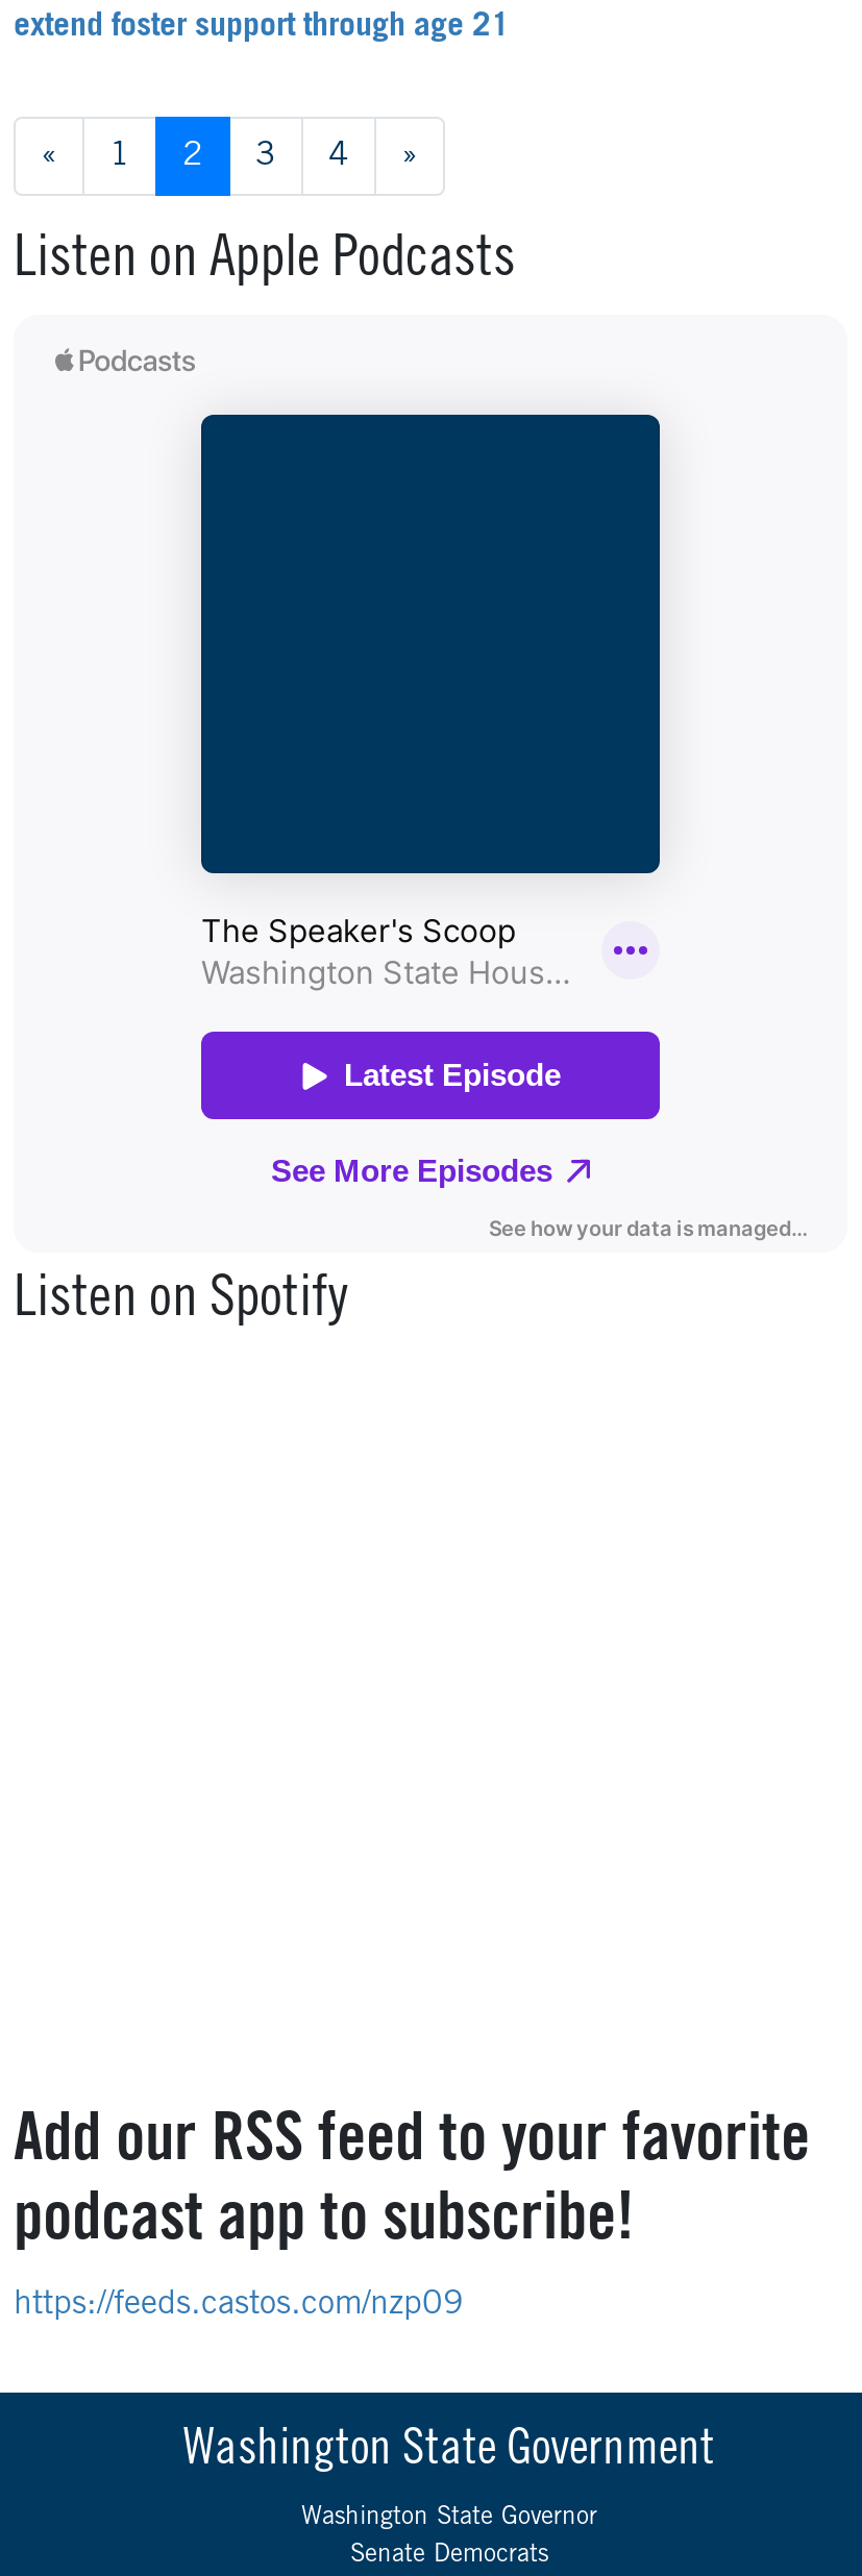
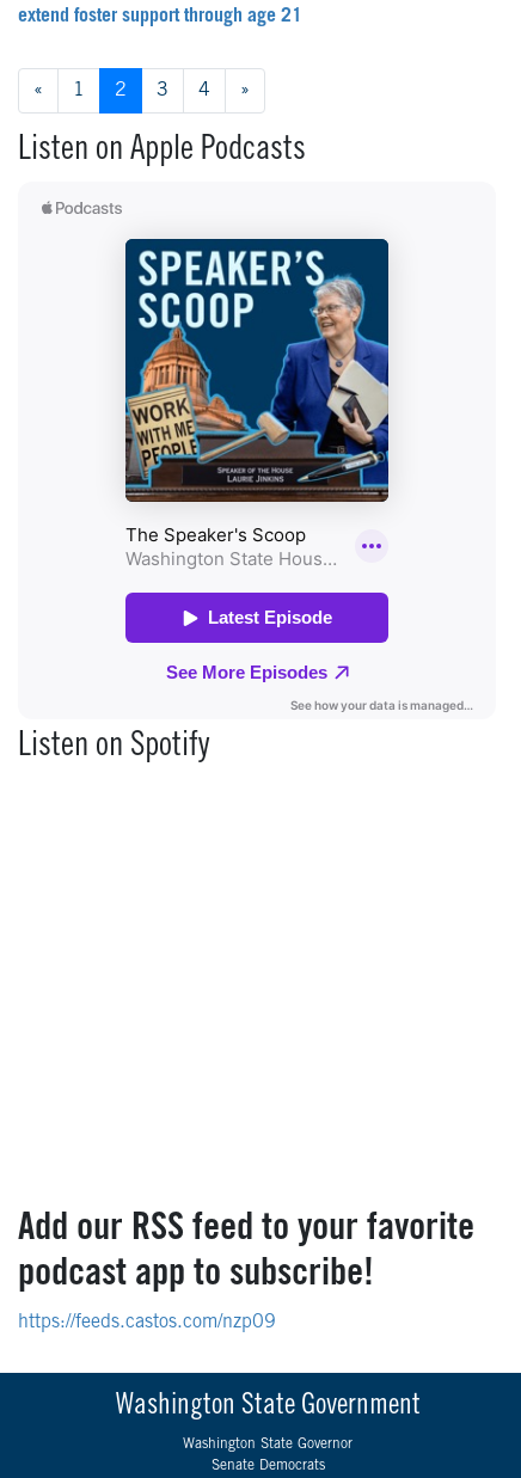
none -> [124,250,390,502] [image]

